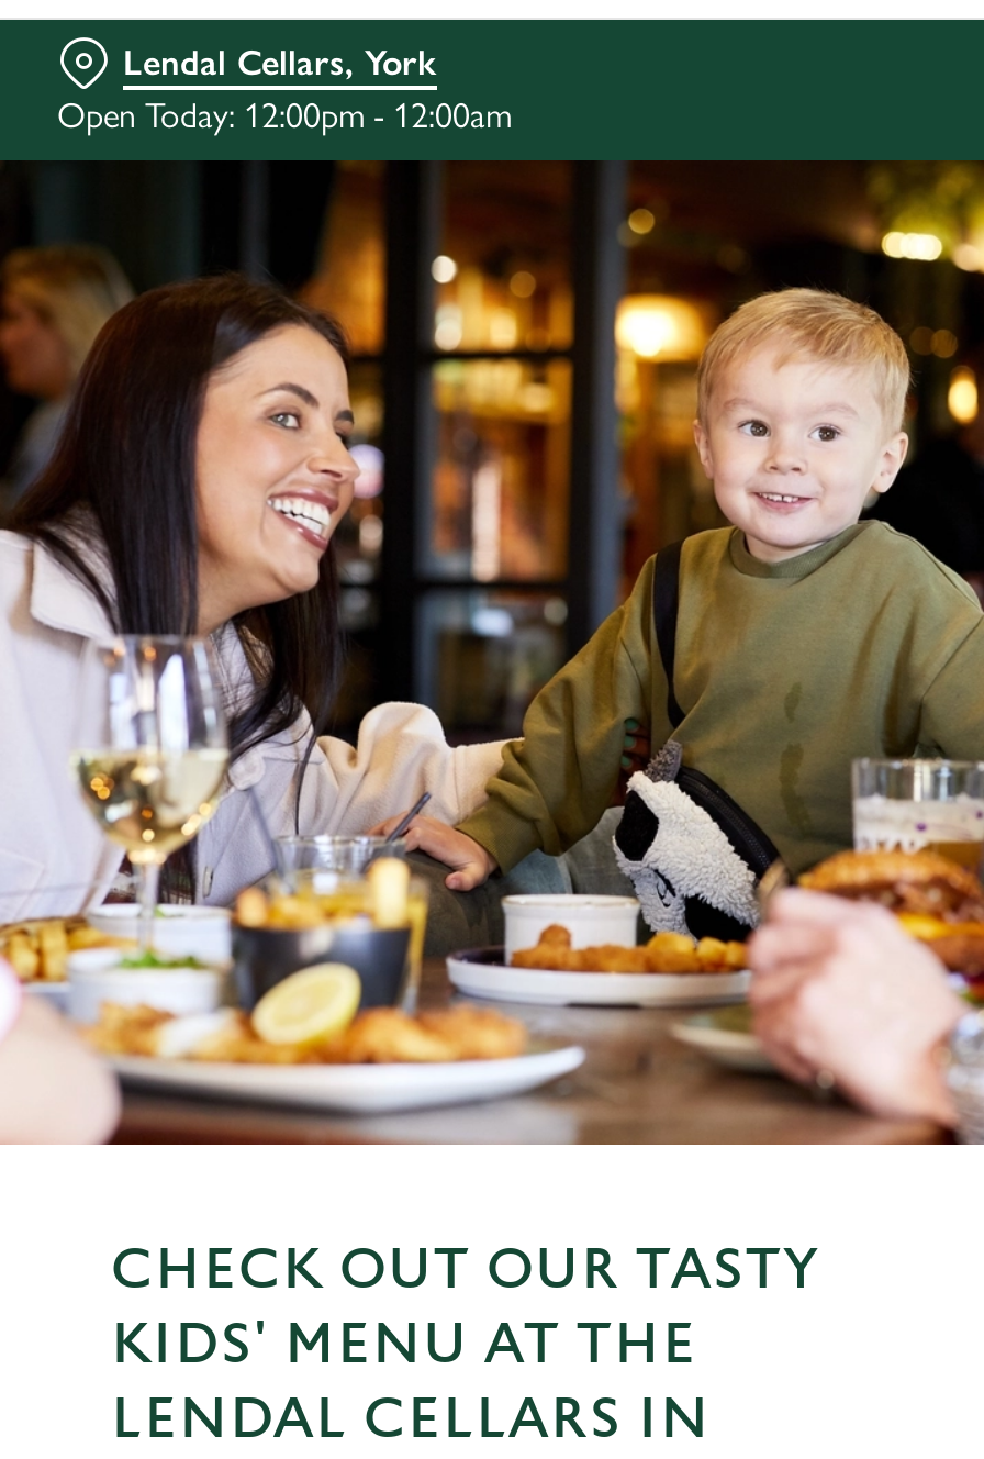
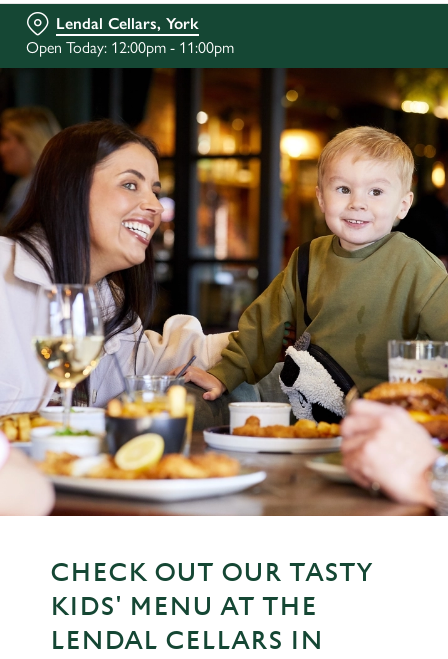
[57,94,512,136] Open Today: 12:00pm - 12:00am -> [26,38,234,57] Open Today: 12:00pm - 11:00pm

